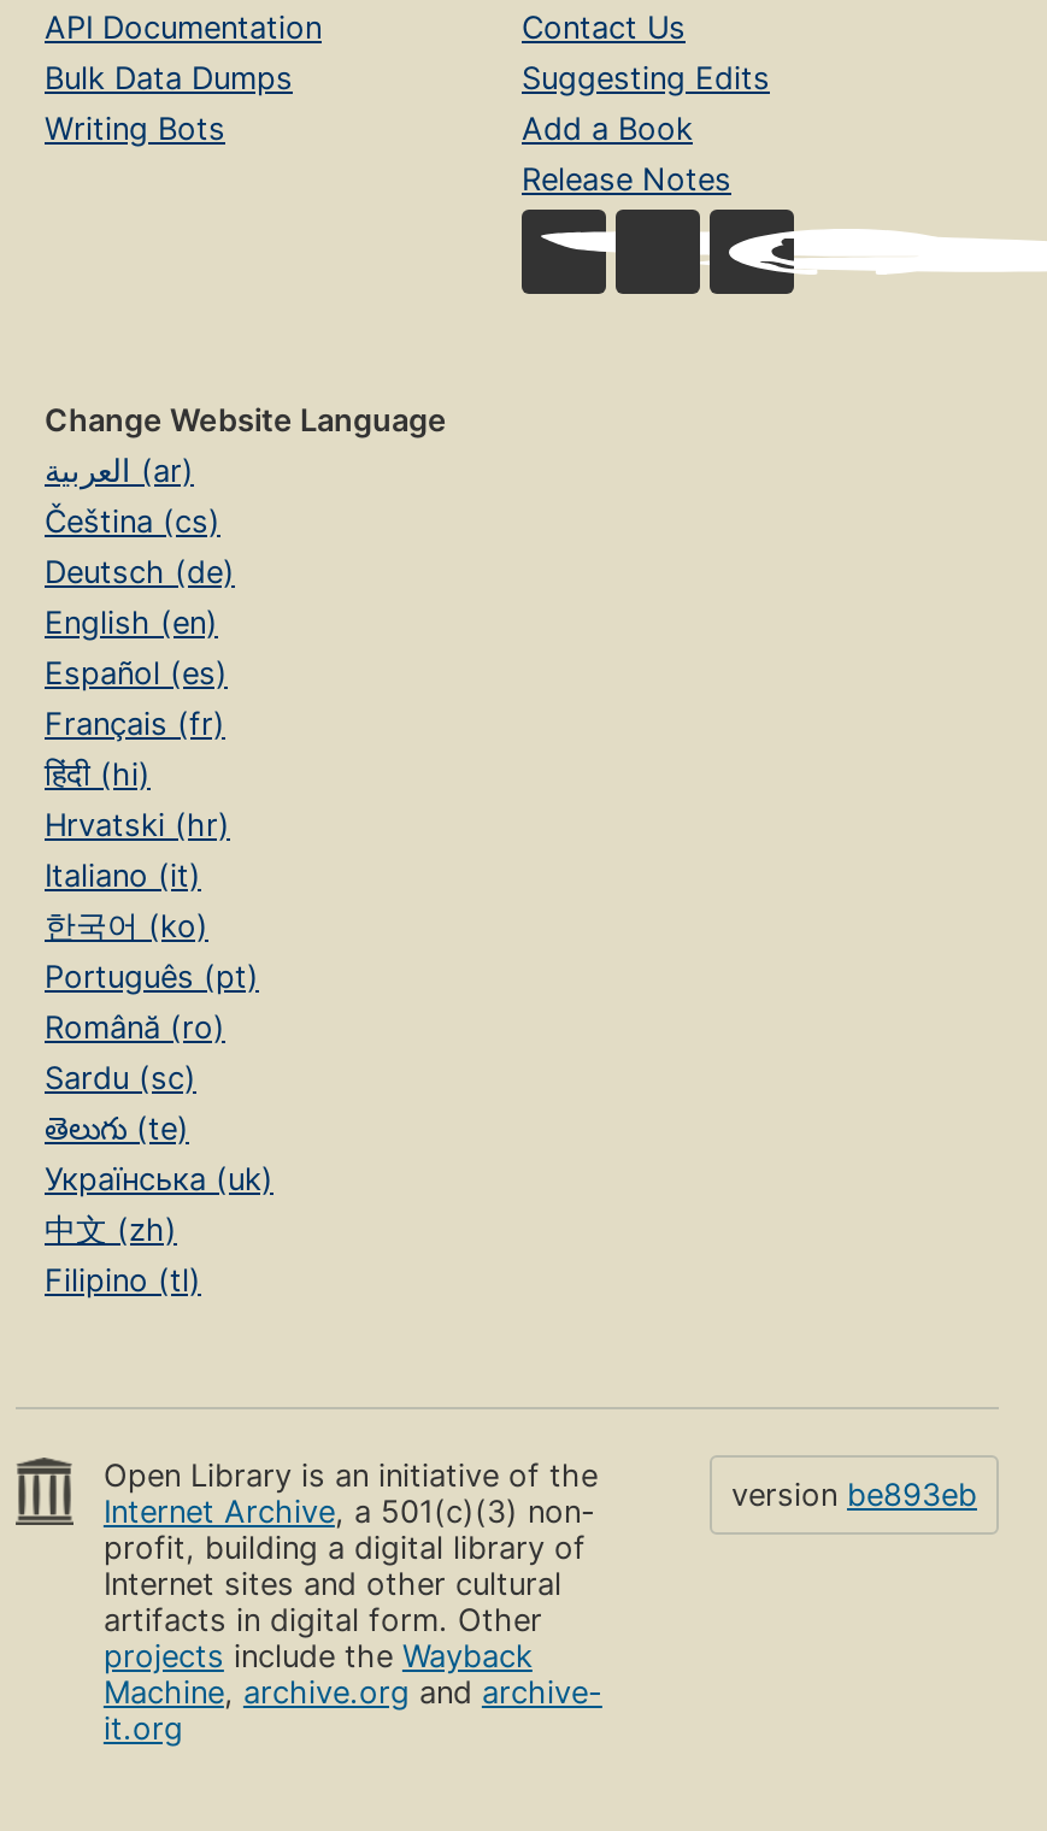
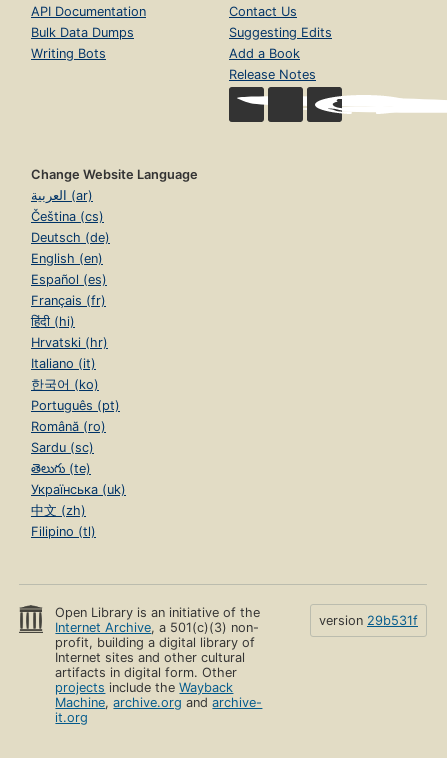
[731,1478,977,1514] version be893eb -> [319,613,418,628] version 29b531f

